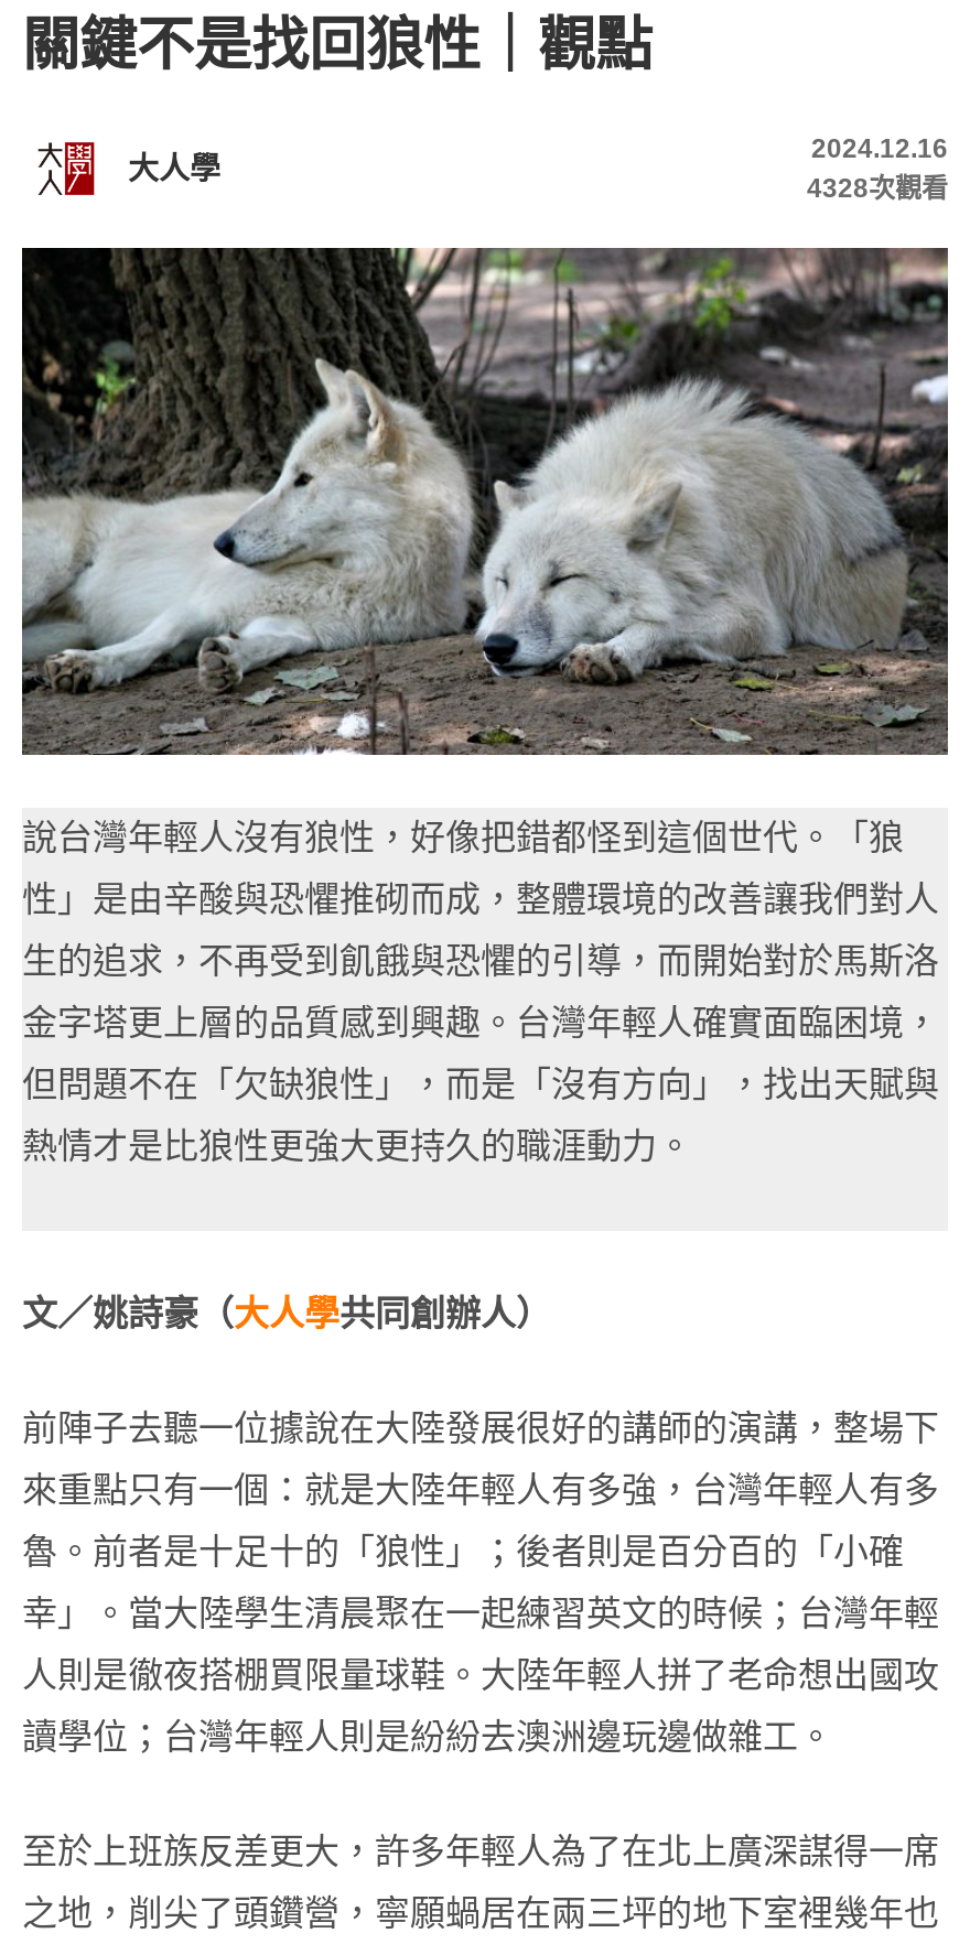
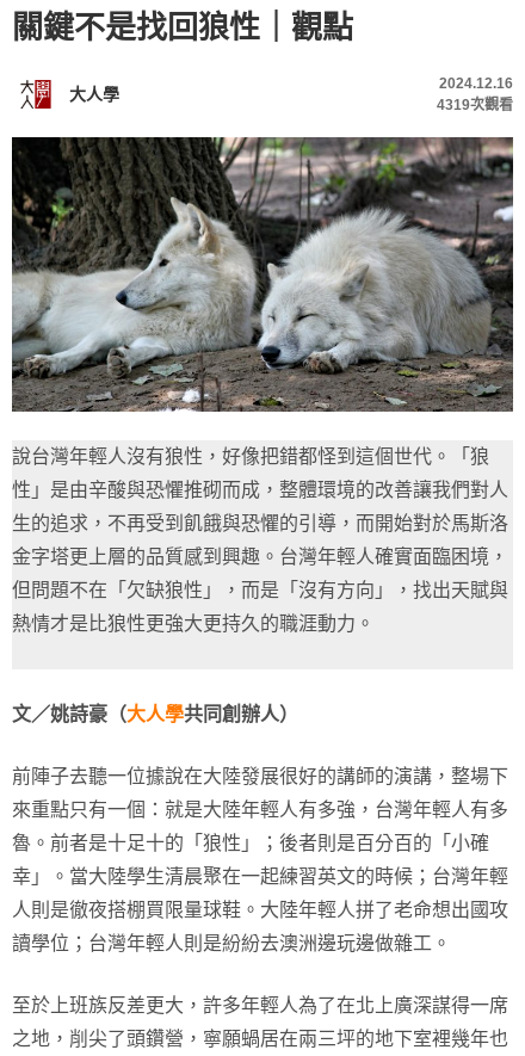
[807,173,948,204] 4328次觀看 -> [437,97,513,113] 4319次觀看

